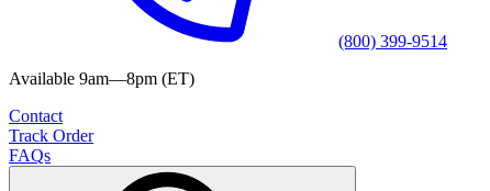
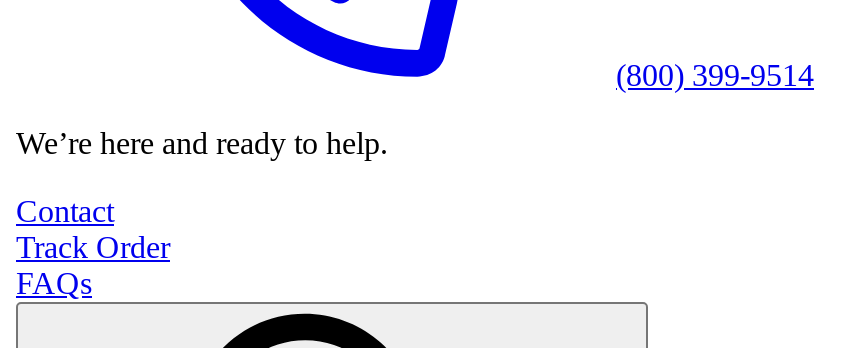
[9,70,194,88] Available 9am—8pm (ET) -> [16,127,388,161] We’re here and ready to help.

